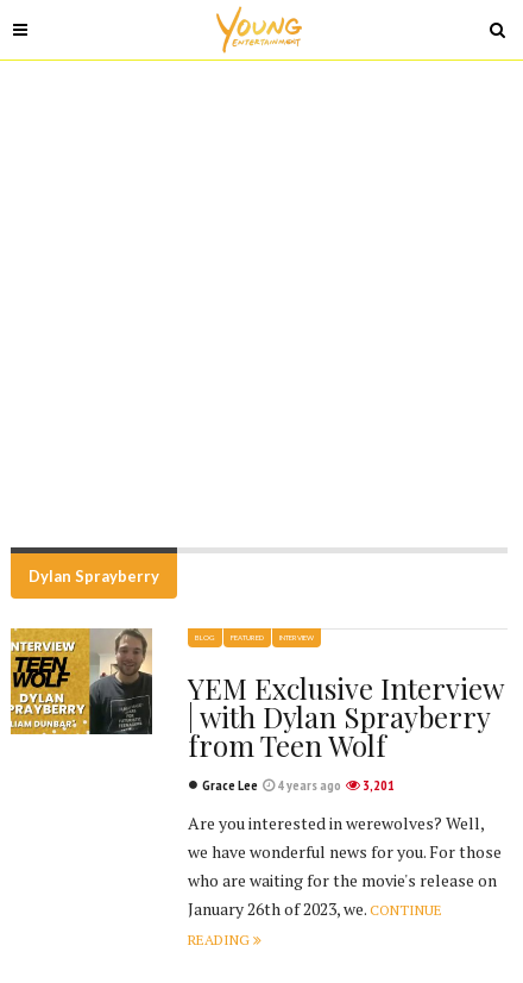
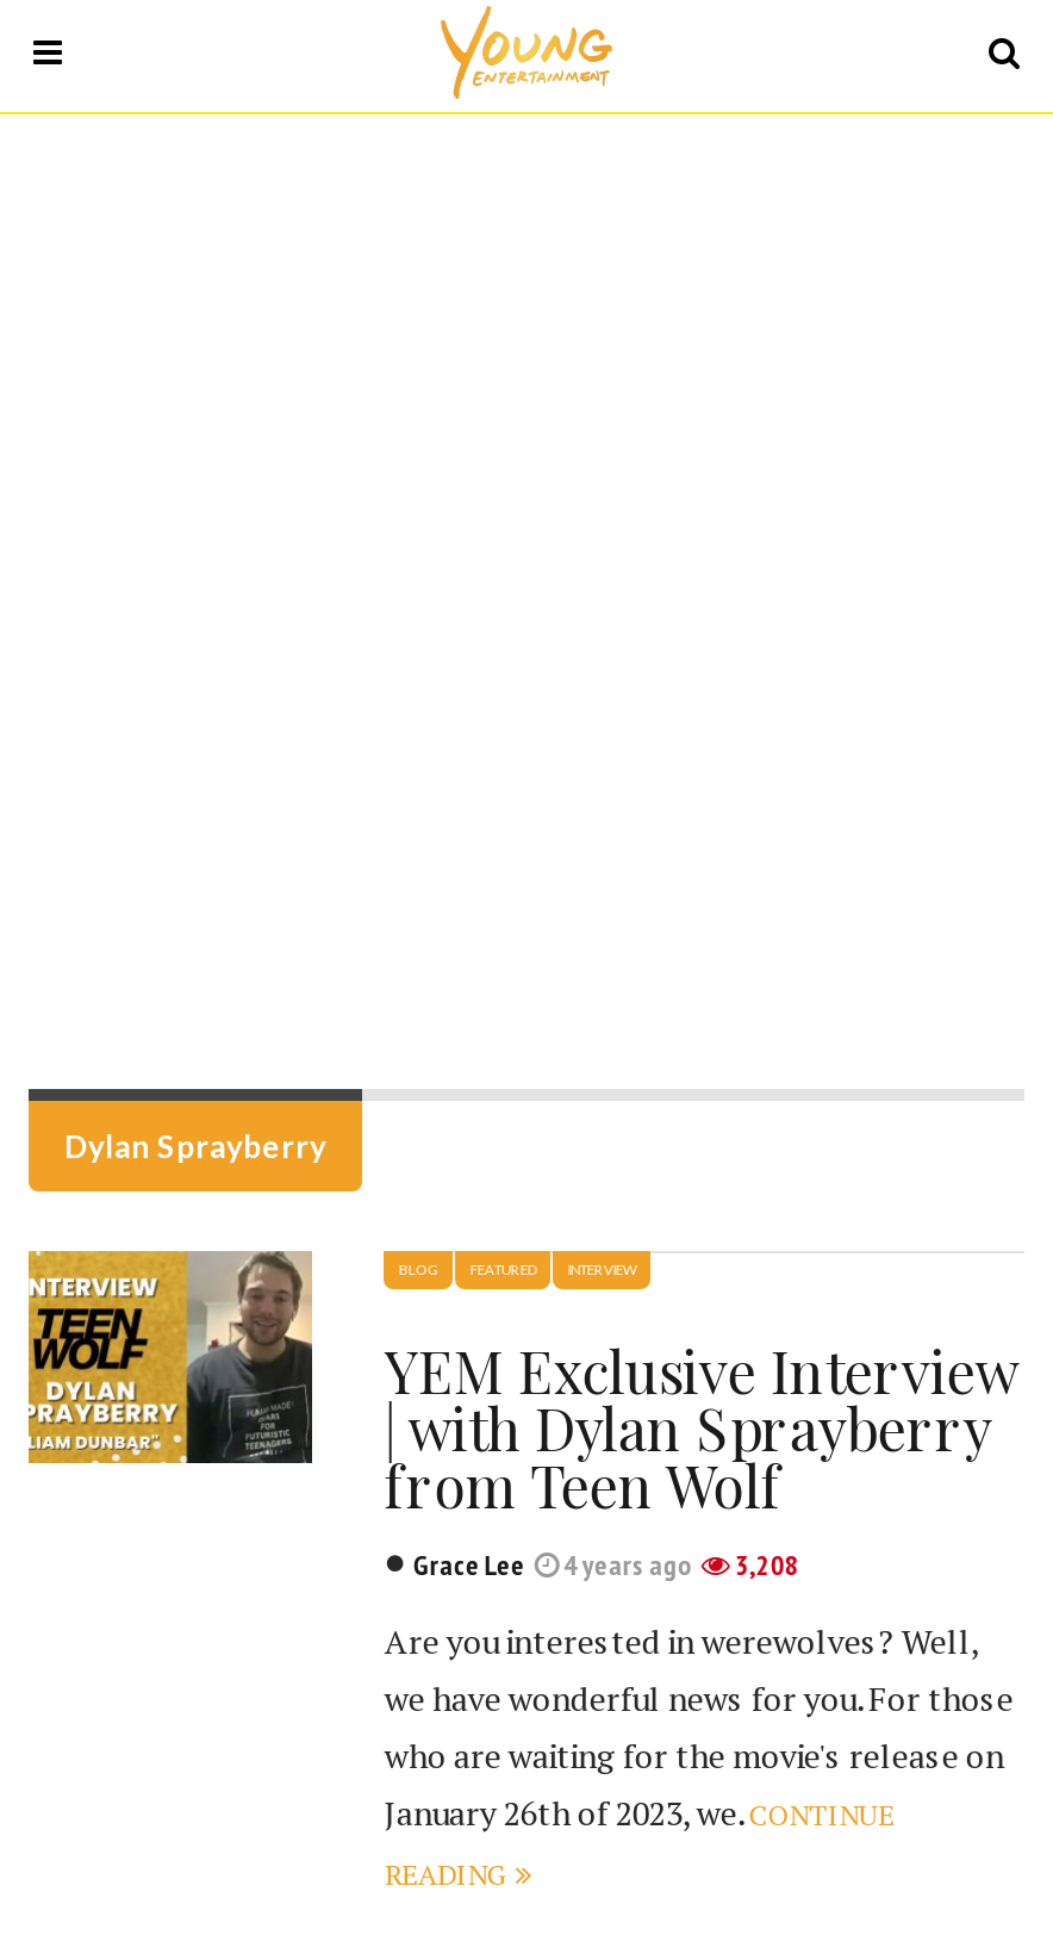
[202,776,395,794] Grace Lee 4 years ago 3,201 -> [413,1547,799,1582] Grace Lee 4 years ago 3,208

